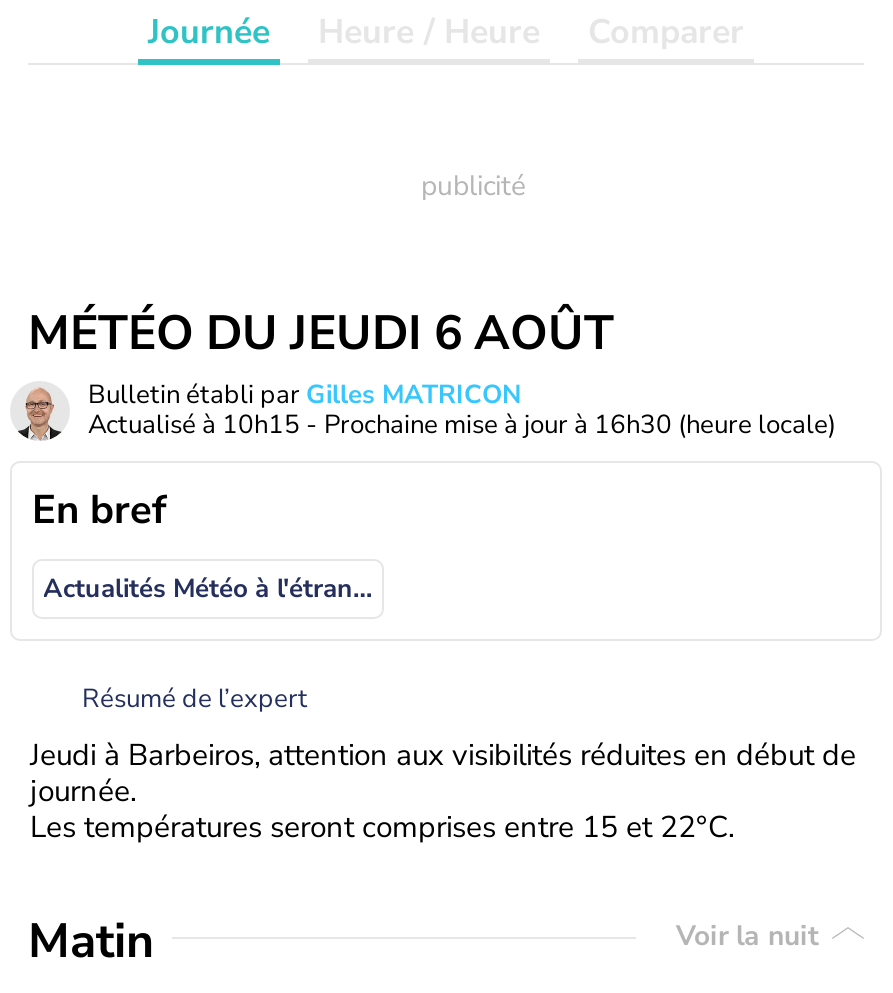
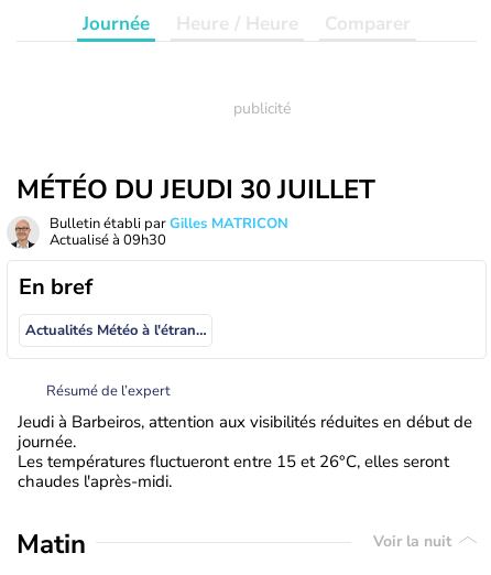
[28,301,614,365] MÉTÉO DU JEUDI 6 AOÛT -> [17,172,375,207] MÉTÉO DU JEUDI 30 JUILLET
[88,407,836,443] Actualisé à 10h15 - Prochaine mise à jour à 16h30 (heure locale) -> [50,230,166,250] Actualisé à 09h30
[30,807,734,847] Les températures seront comprises entre 15 et 22°C. -> [18,450,449,492] Les températures fluctueront entre 15 et 26°C, elles seront | chaudes l'après-midi.

